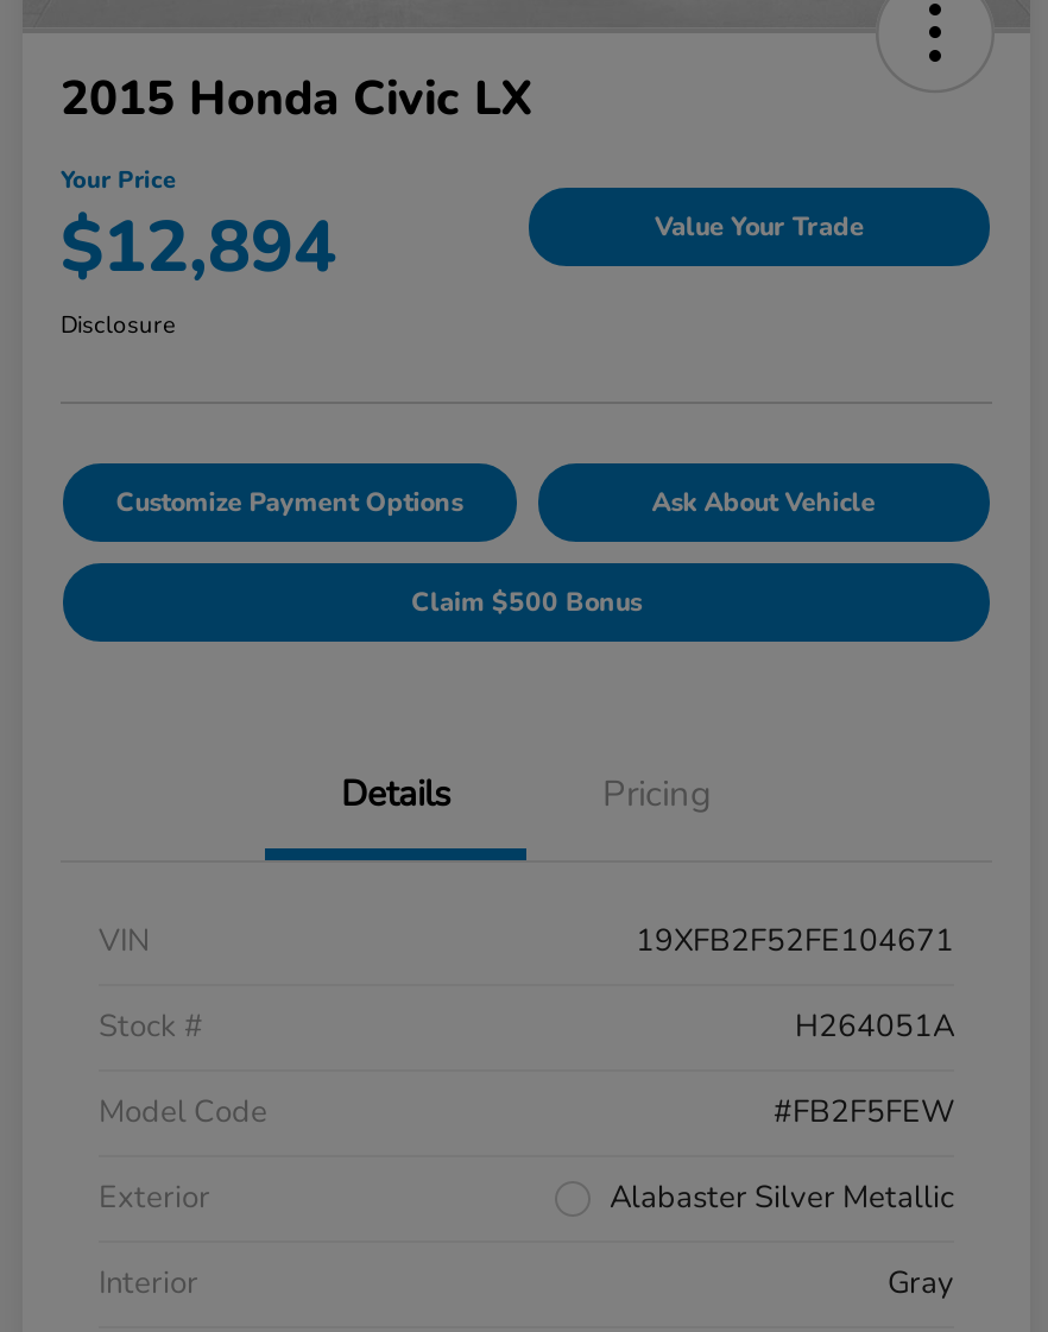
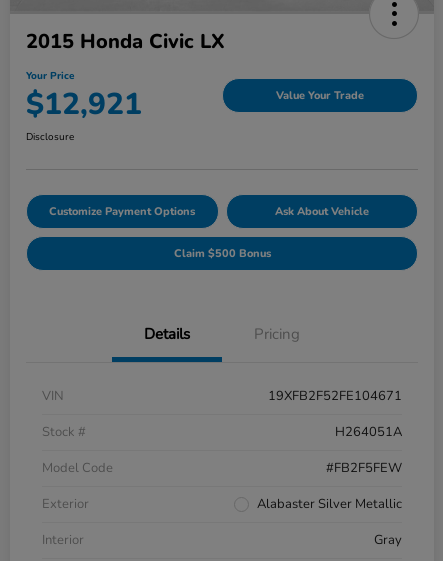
[61,200,336,298] $12,894 -> [26,84,142,125] $12,921

